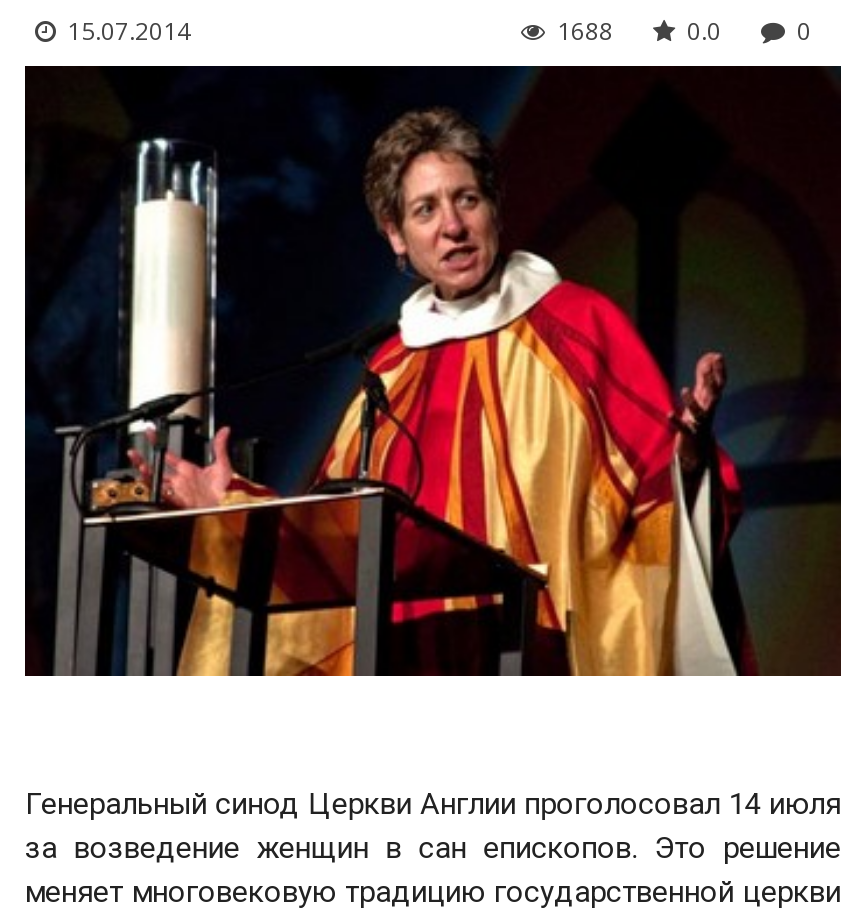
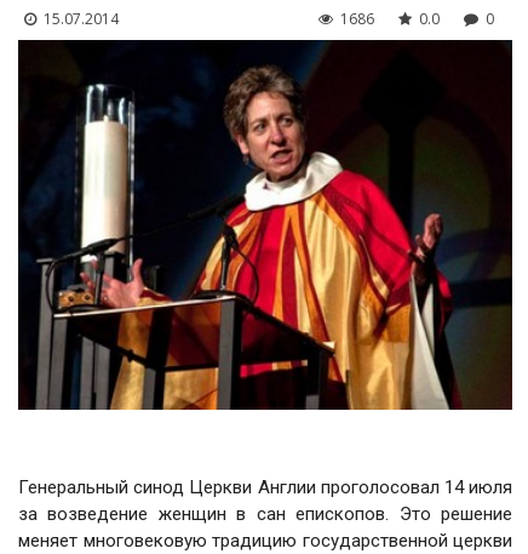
[551,14,721,48] 1688 0.0 -> [337,8,440,29] 1686 0.0

